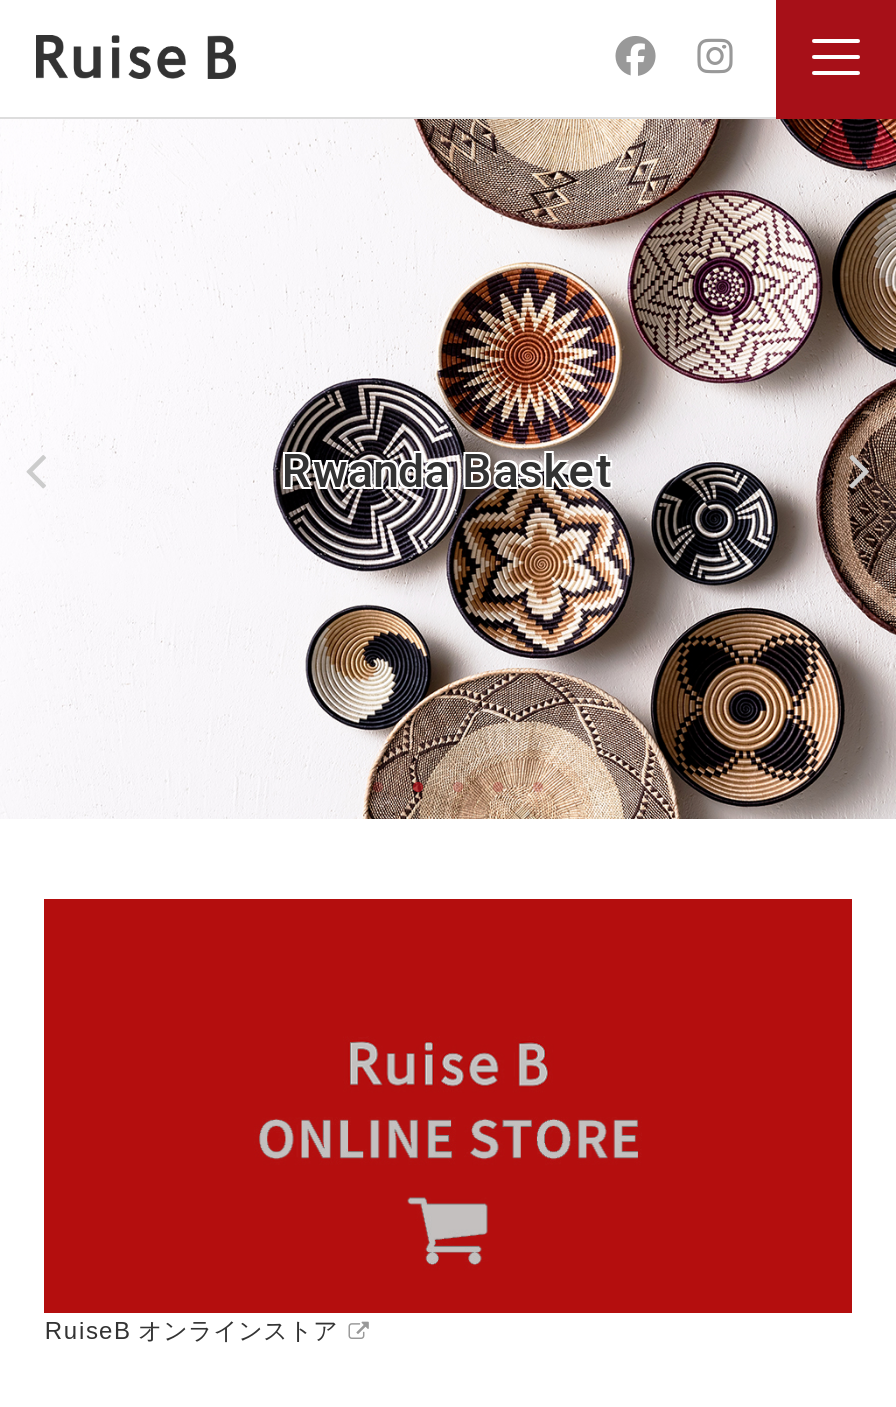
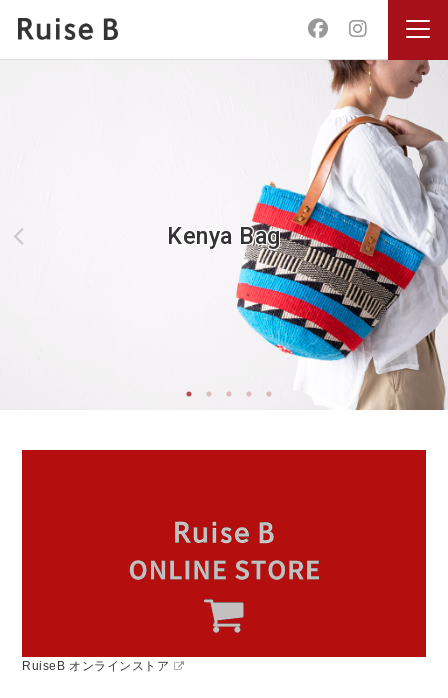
[280,117,890,821] [image] | Rwanda Basket -> [141,59,445,410] [image] | Kenya Bag

